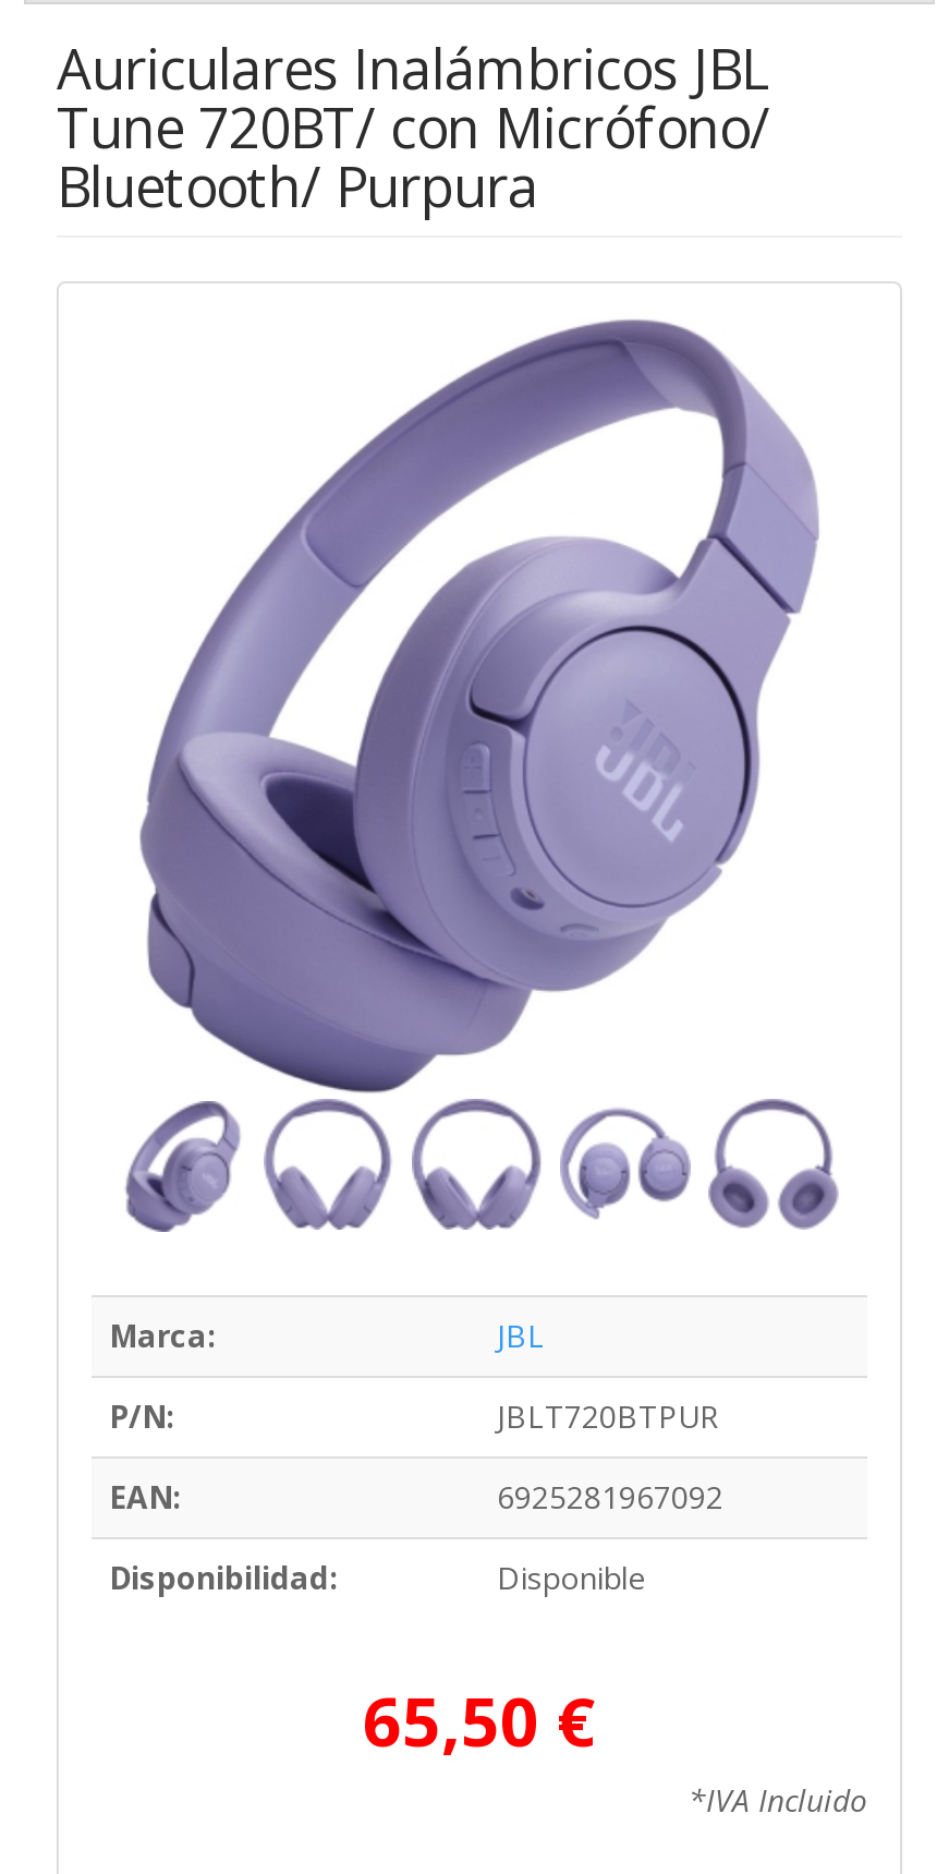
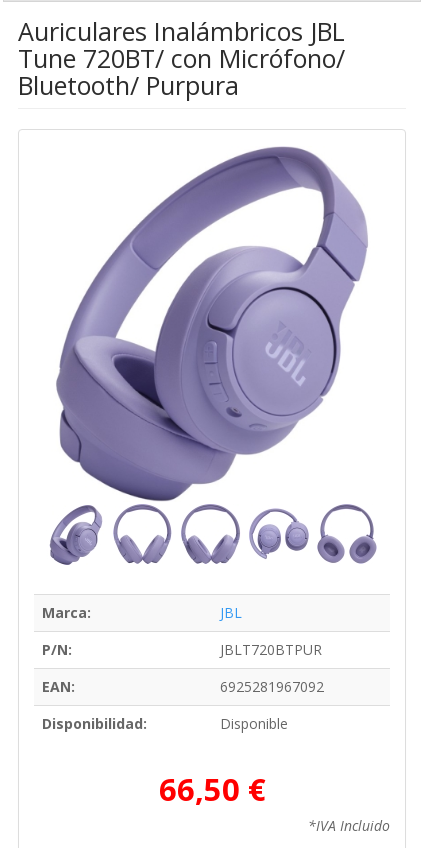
[363,1674,596,1765] 65,50 € -> [158,768,265,810] 66,50 €

